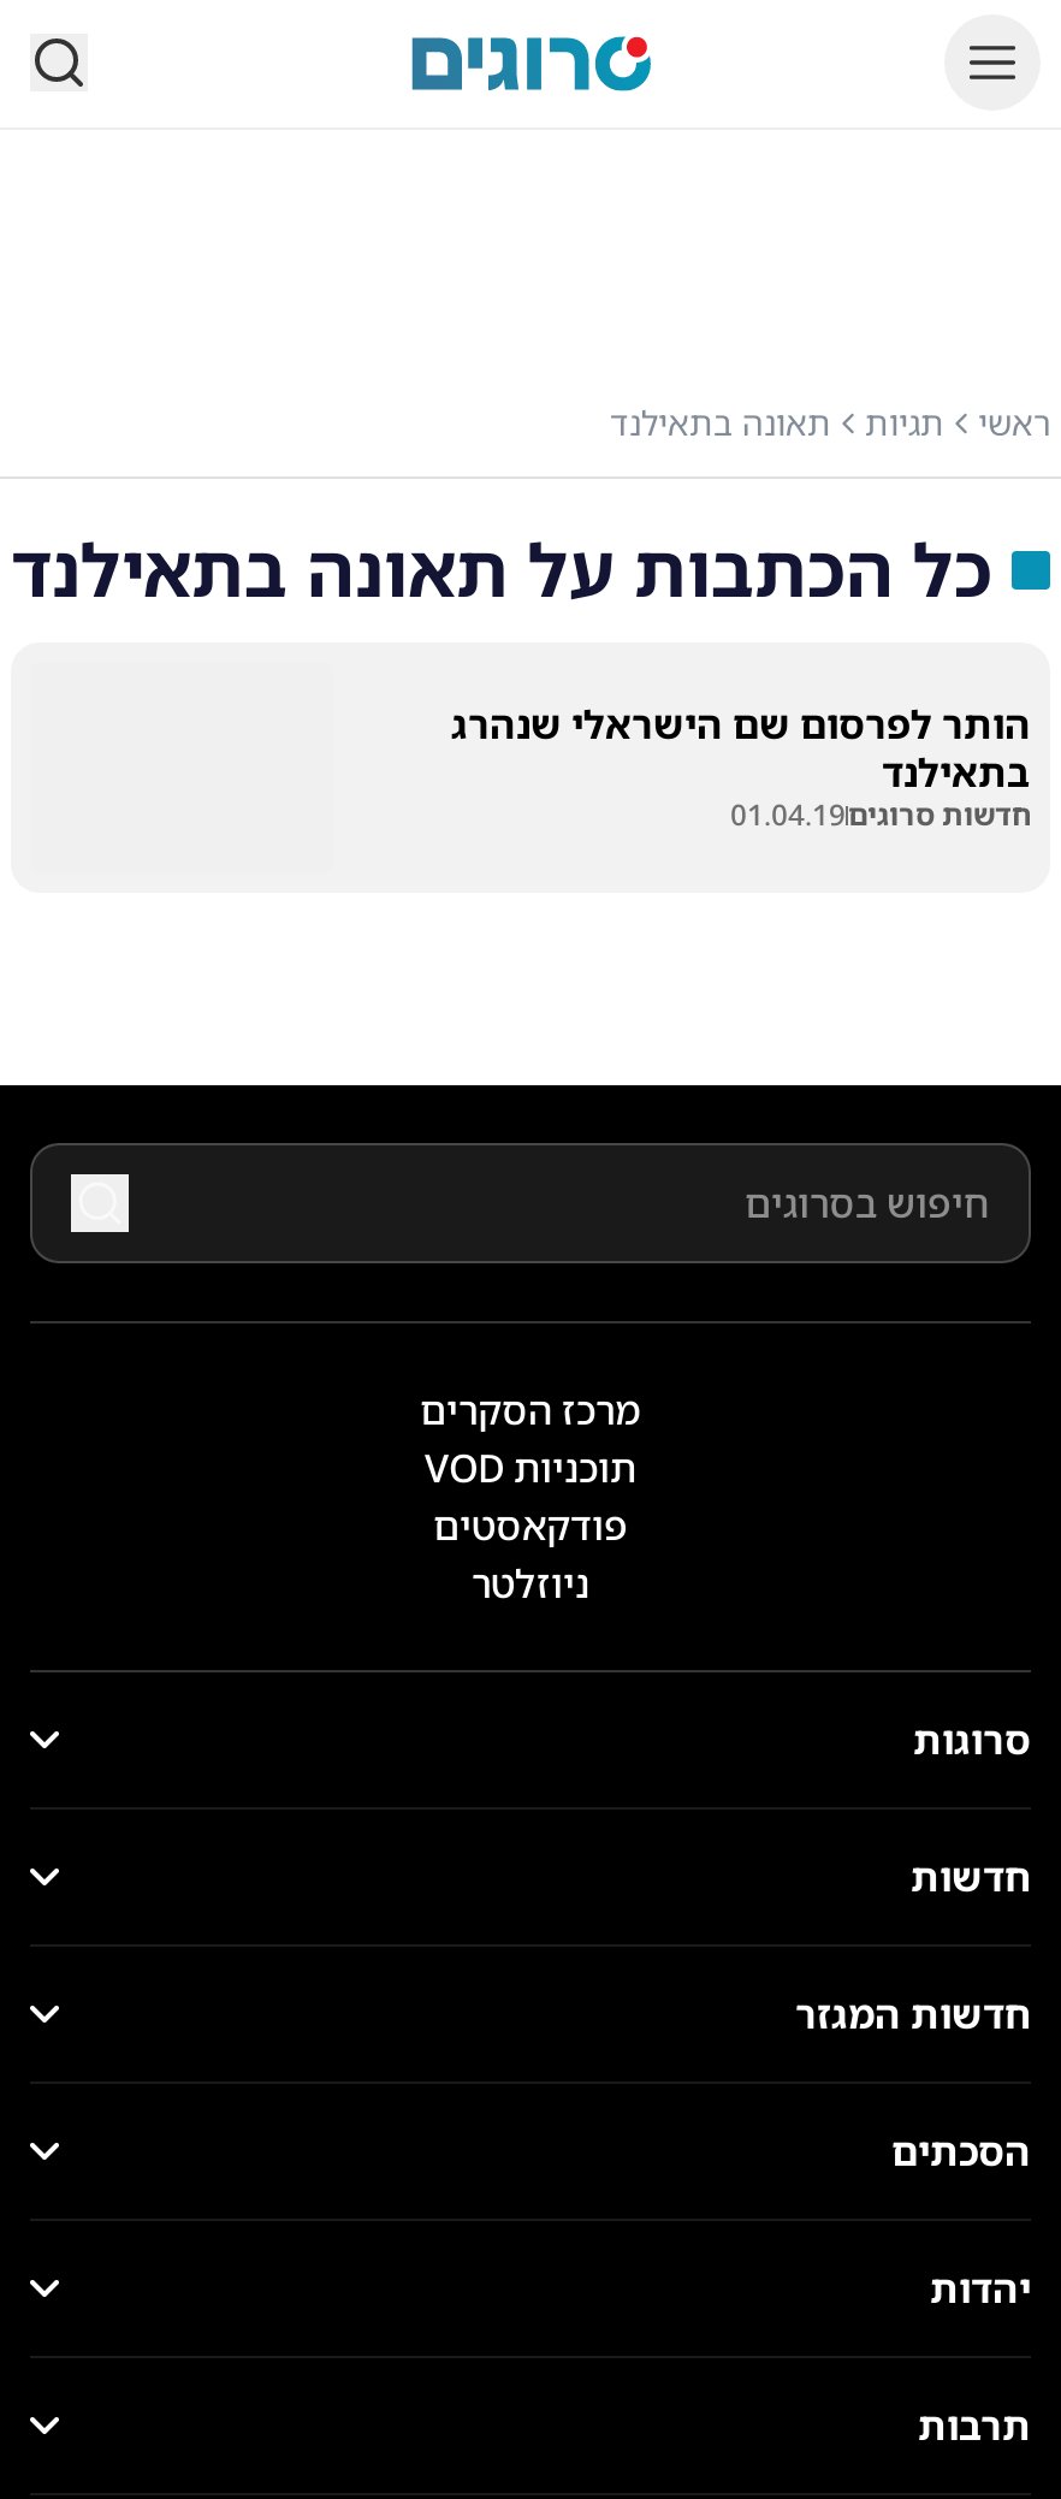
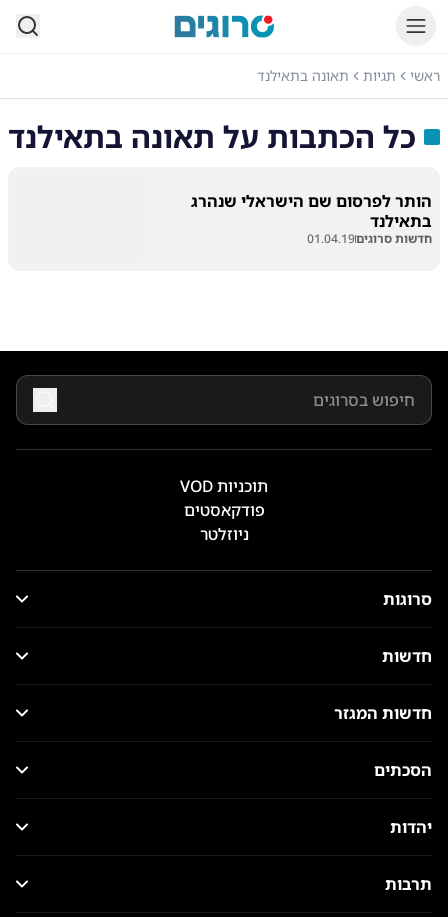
[420,1384,641,1437] מרכז הסקרים -> none

